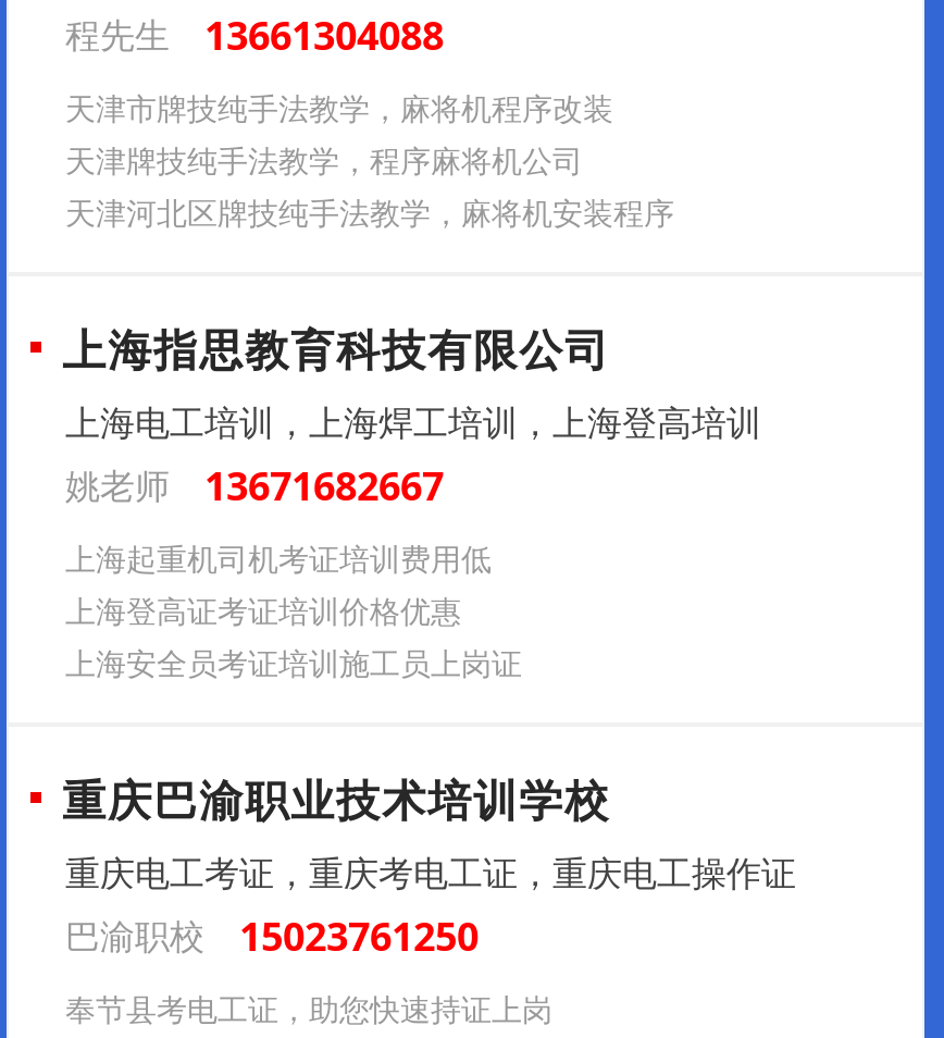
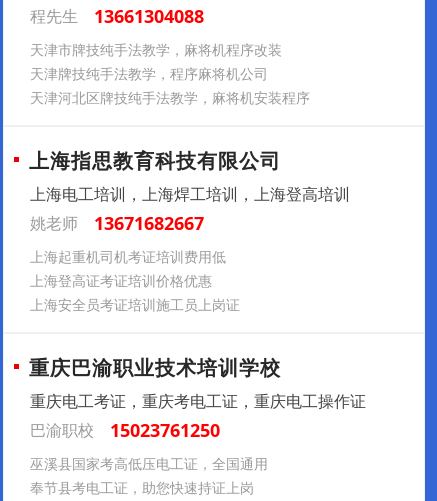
none -> [30,454,268,473] 巫溪县国家考高低压电工证，全国通用

